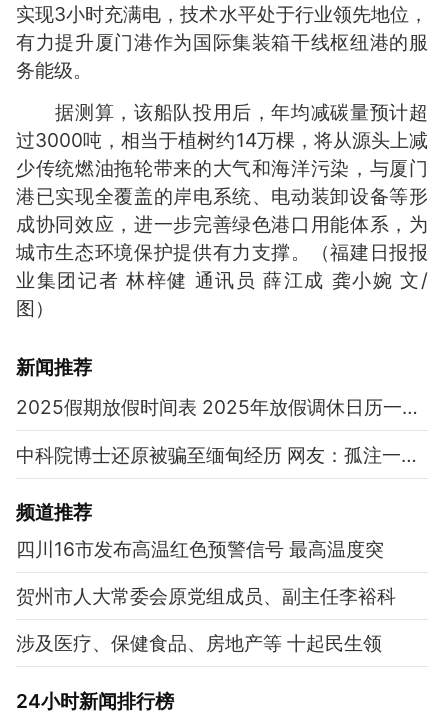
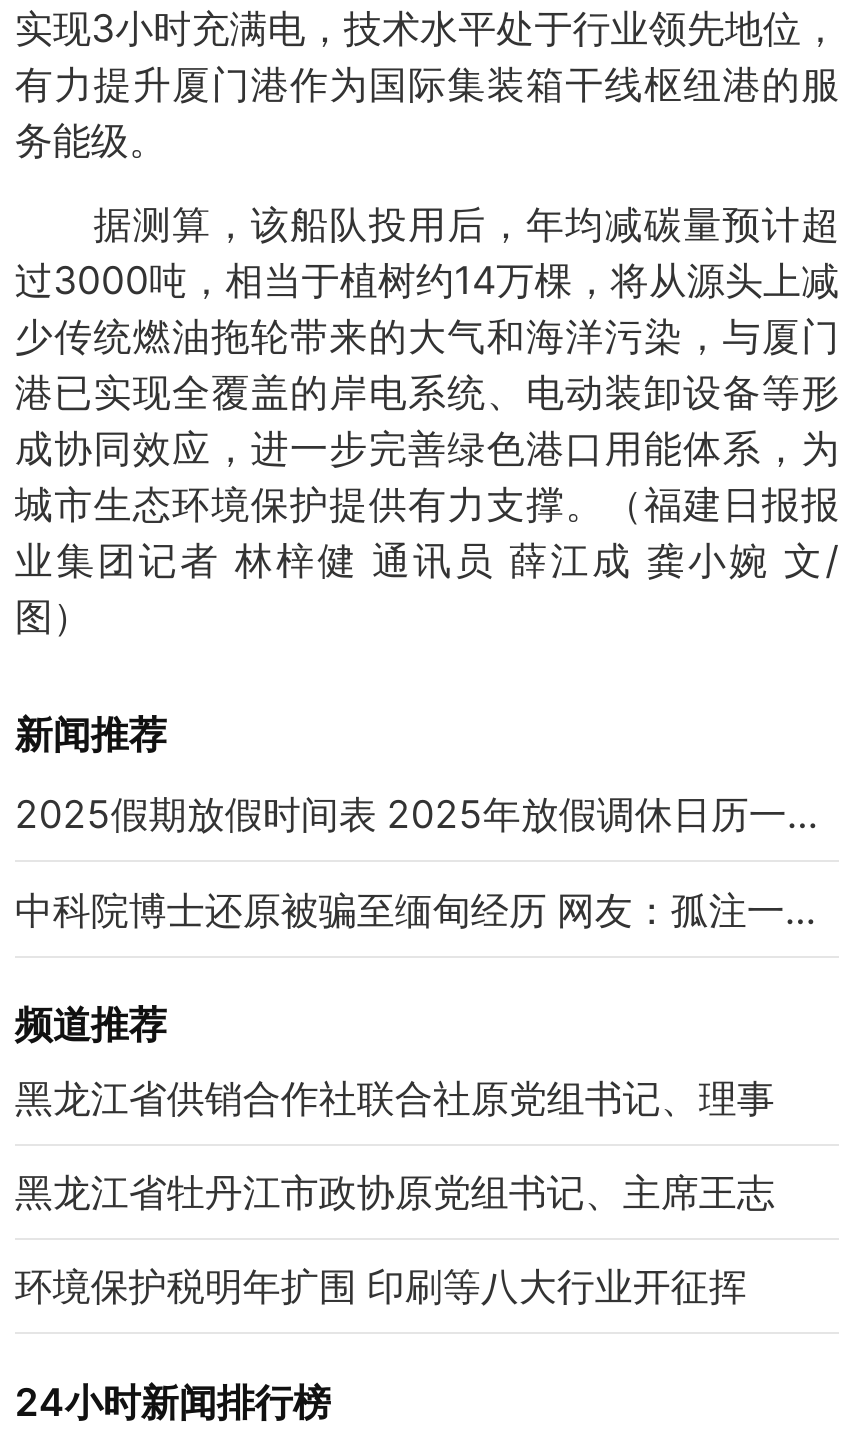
[16,537,384,561] 四川16市发布高温红色预警信号 最高温度突 -> [15,1074,775,1122] 黑龙江省供销合作社联合社原党组书记、理事
[16,584,396,608] 贺州市人大常委会原党组成员、副主任李裕科 -> [15,1167,775,1215] 黑龙江省牡丹江市政协原党组书记、主席王志
[16,631,382,655] 涉及医疗、保健食品、房地产等 十起民生领 -> [15,1261,747,1309] 环境保护税明年扩围 印刷等八大行业开征挥

